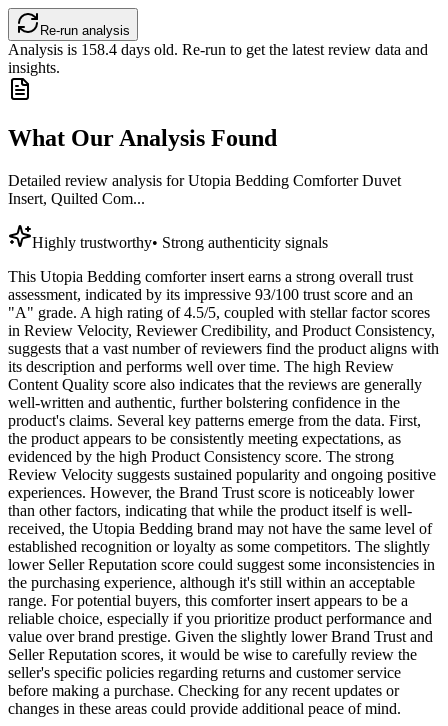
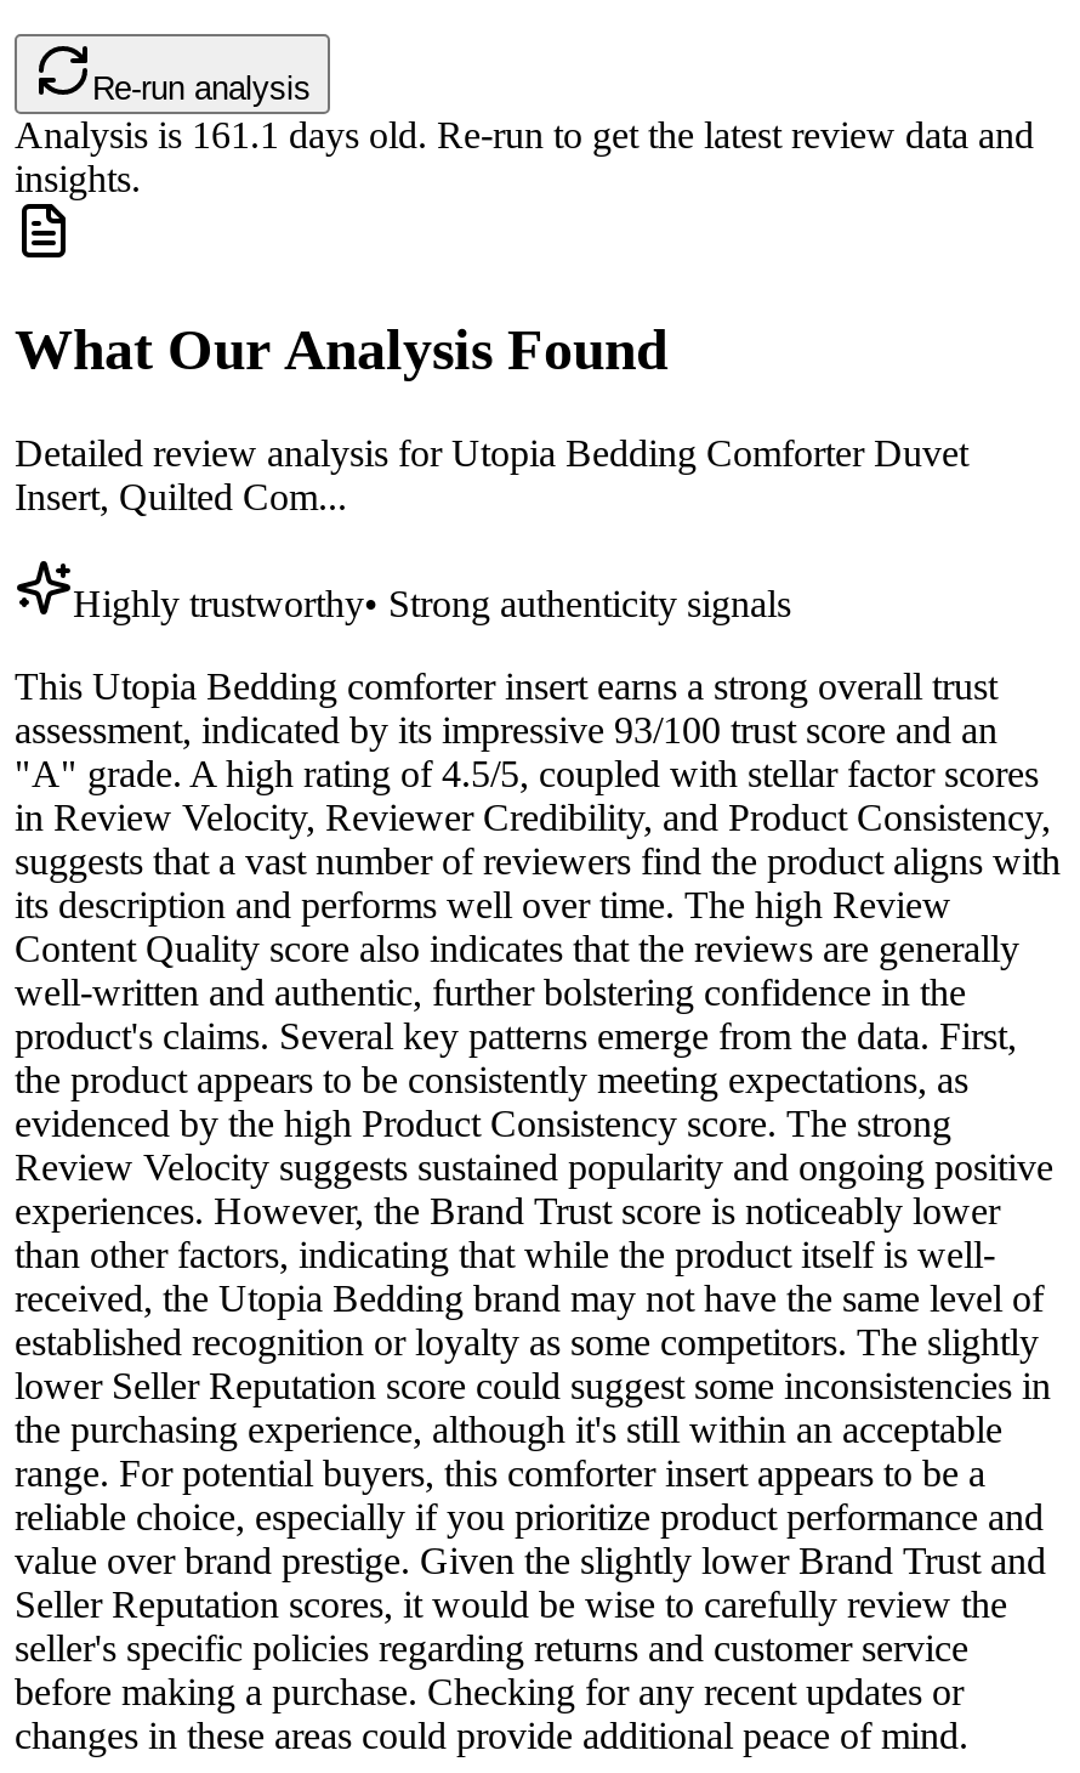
[8,41,428,58] Analysis is158.4days old. Re-run to get the latest review data and -> [15,115,1034,156] Analysis is161.1days old. Re-run to get the latest review data and

